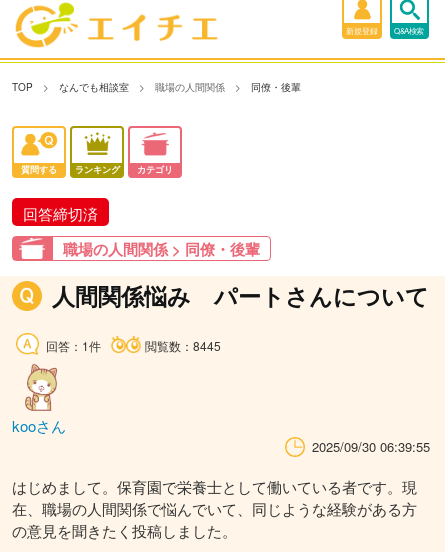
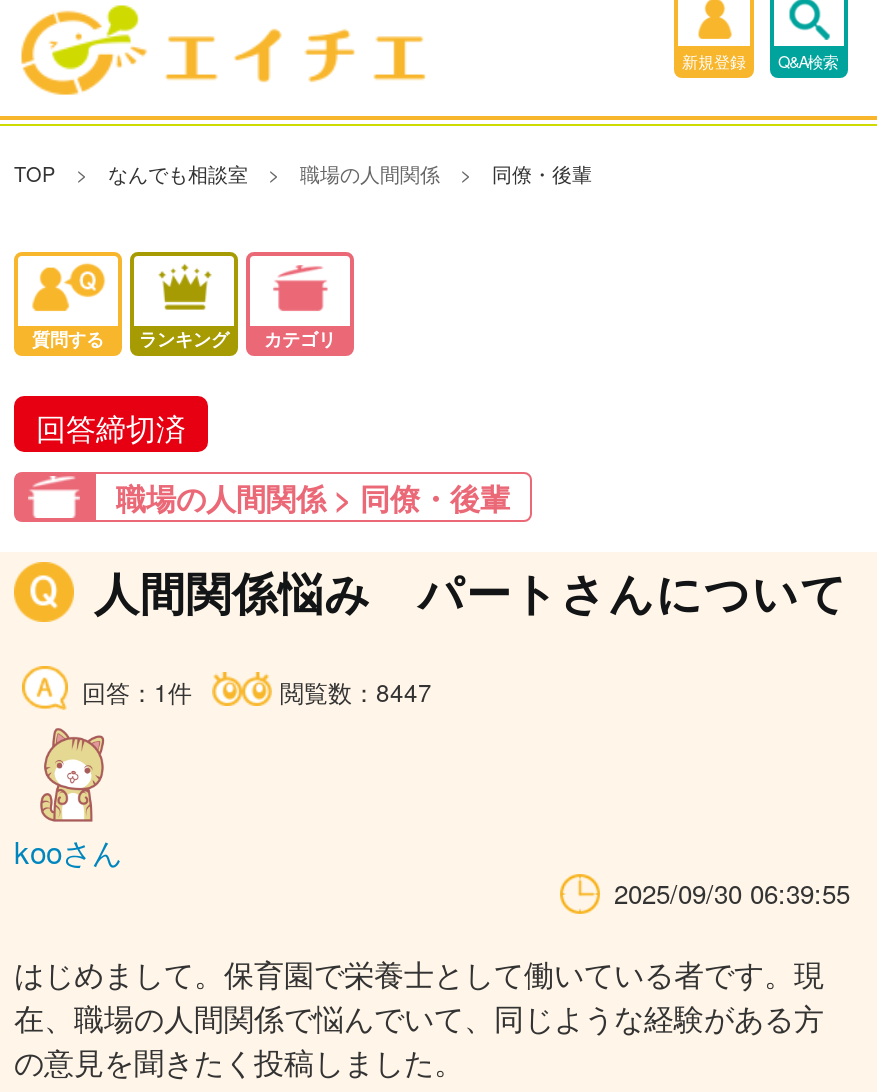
[145,337,221,354] 閲覧数：8445 -> [280,675,432,709] 閲覧数：8447

